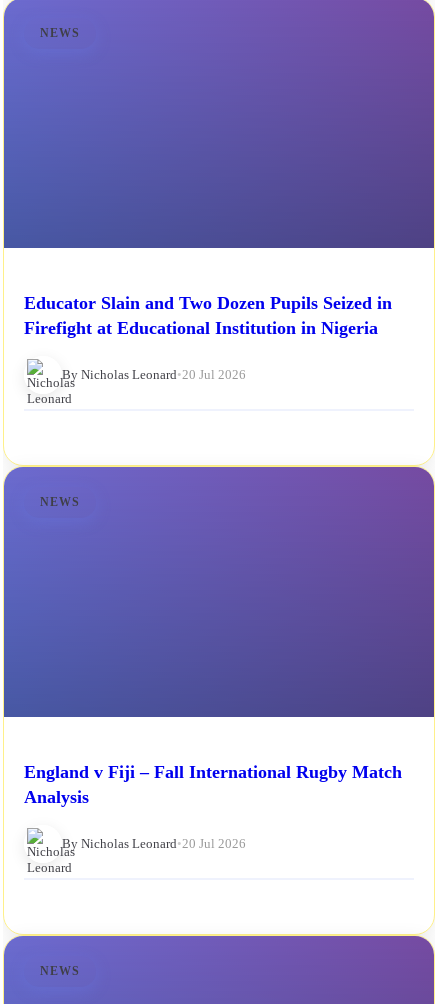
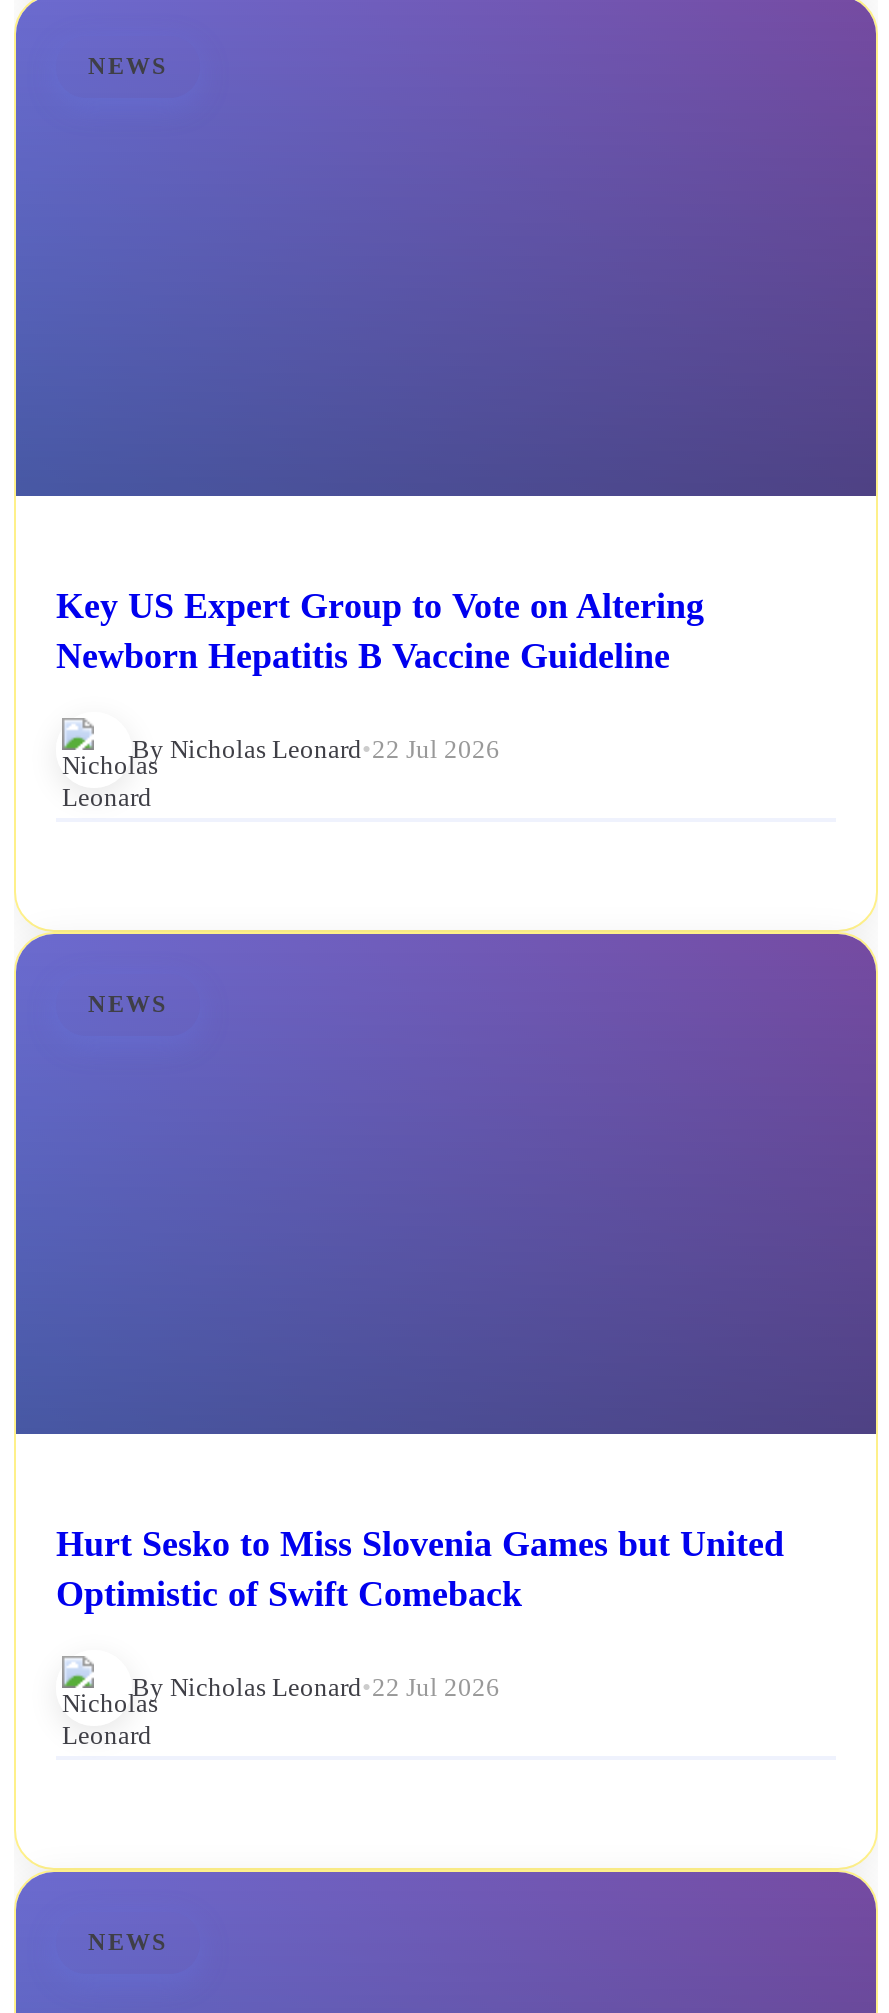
[24,293,392,338] Educator Slain and Two Dozen Pupils Seized in | Firefight at Educational Institution in Nigeria -> [56,586,704,676] Key US Expert Group to Vote on Altering | Newborn Hepatitis B Vaccine Guideline
[62,367,246,382] By Nicholas Leonard • 20 Jul 2026 -> [132,734,500,764] By Nicholas Leonard • 22 Jul 2026
[24,762,402,807] England v Fiji – Fall International Rugby Match | Analysis -> [56,1524,784,1614] Hurt Sesko to Miss Slovenia Games but United | Optimistic of Swift Comeback
[62,836,246,851] By Nicholas Leonard • 20 Jul 2026 -> [132,1672,500,1702] By Nicholas Leonard • 22 Jul 2026

